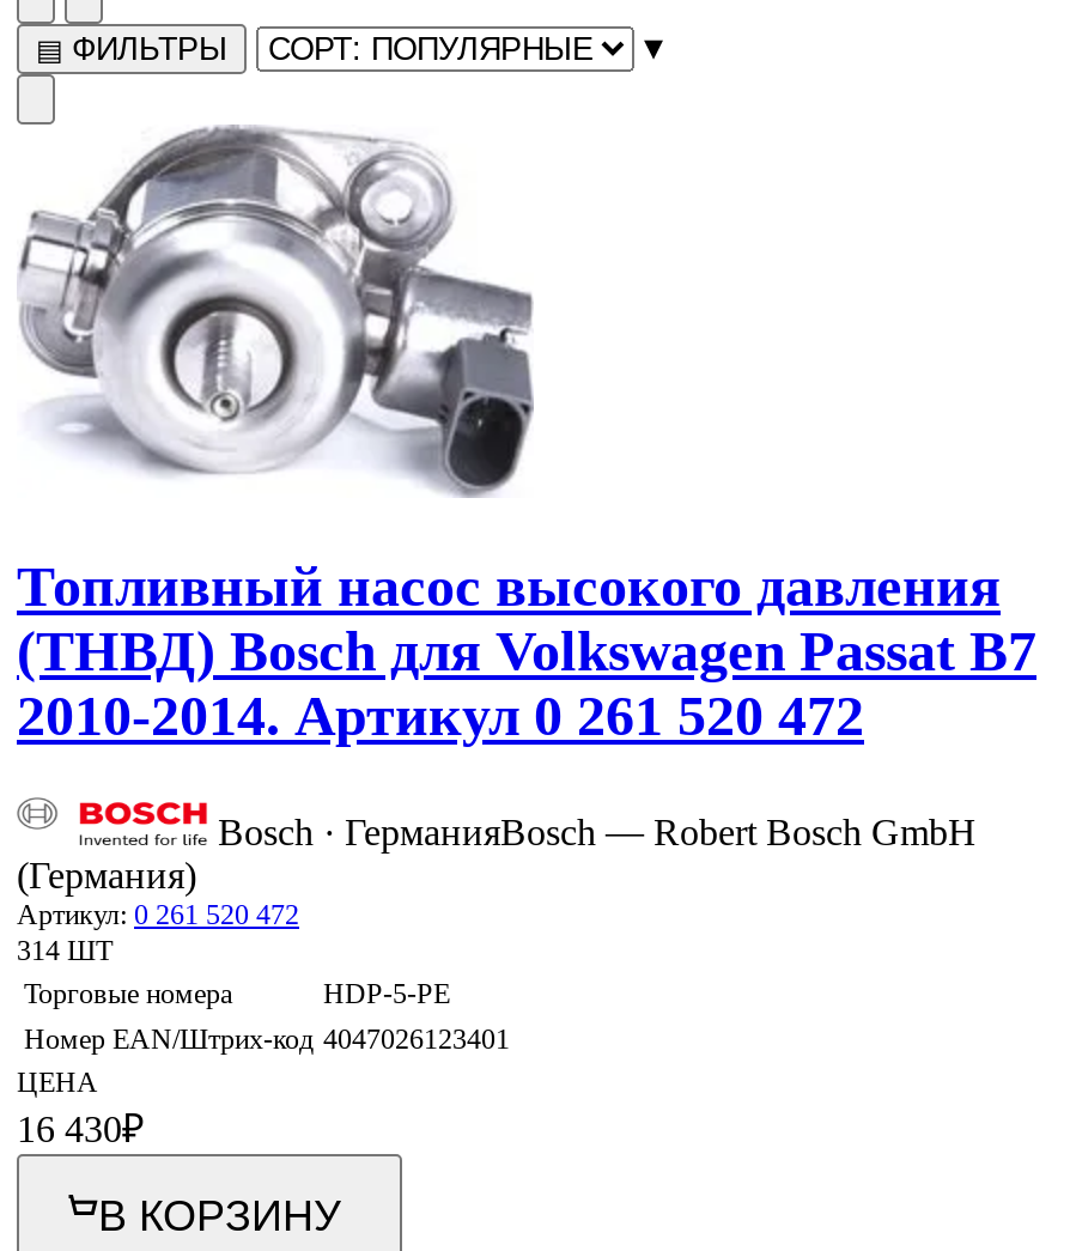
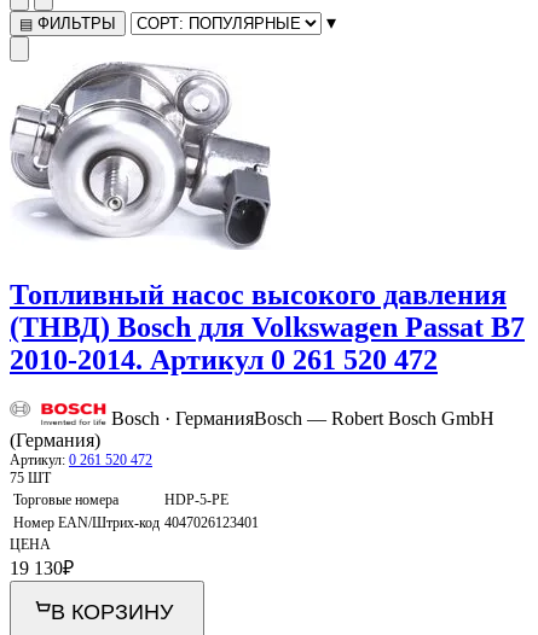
[17,934,113,968] 314 ШТ -> [10,470,51,487] 75 ШТ
[17,1109,144,1149] 16 430₽ -> [10,558,74,578] 19 130₽

